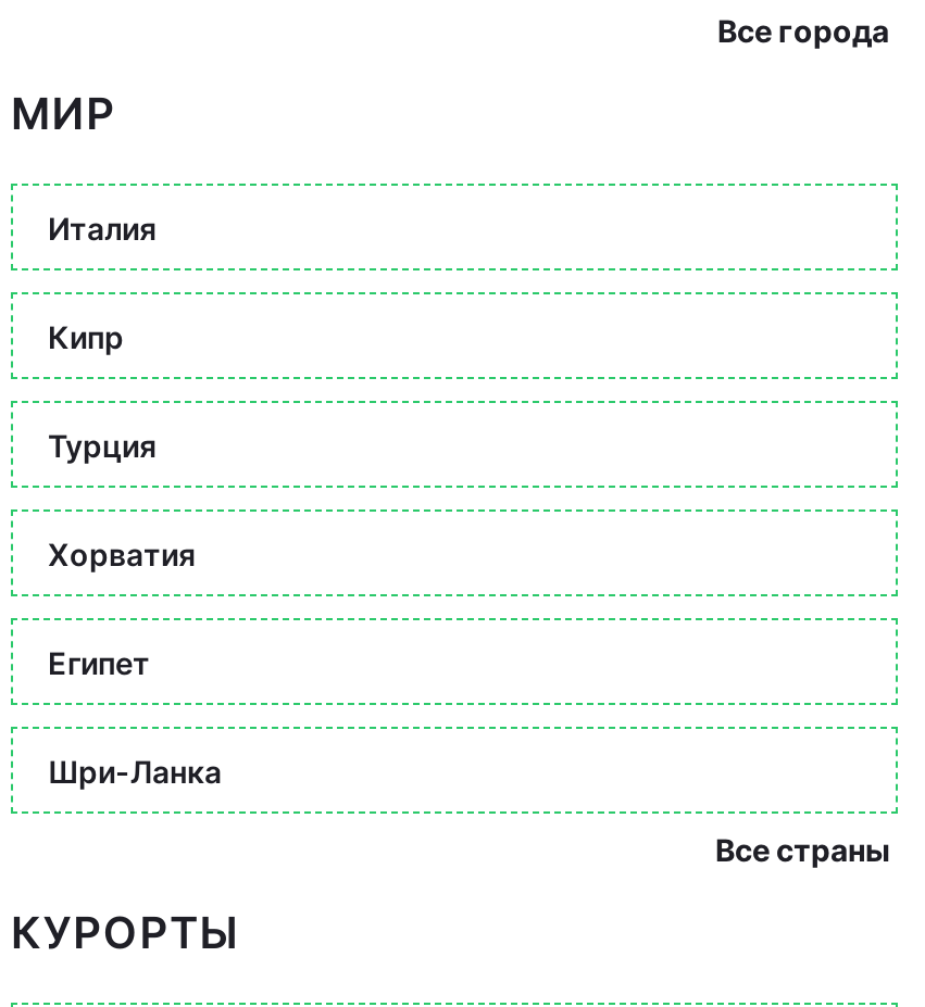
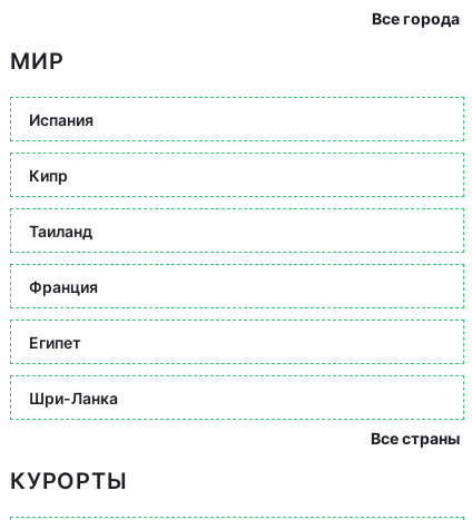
[48,209,157,246] Италия -> [29,110,94,129] Испания
[48,426,157,463] Турция -> [29,221,92,240] Таиланд
[48,534,196,571] Хорватия -> [29,277,98,296] Франция

